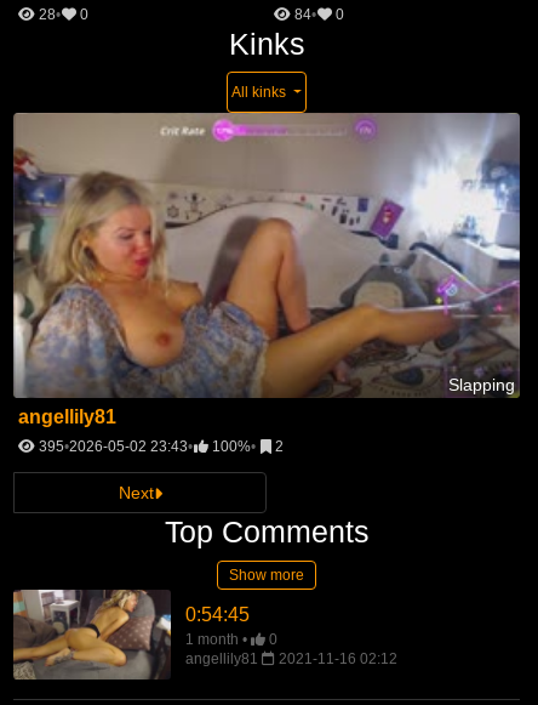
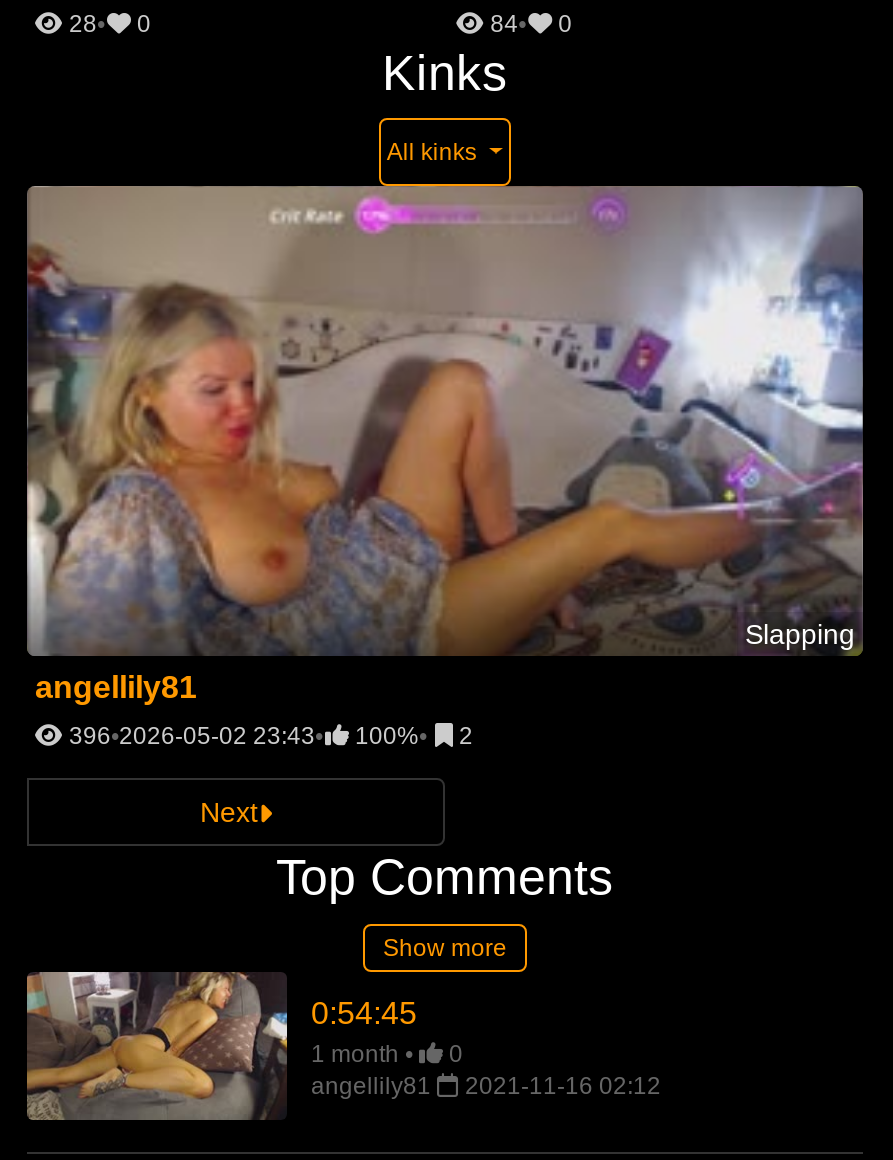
[35,438,284,455] 395 2026-05-02 23:43 100% 2 -> [63,722,473,750] 396 2026-05-02 23:43 100% 2

